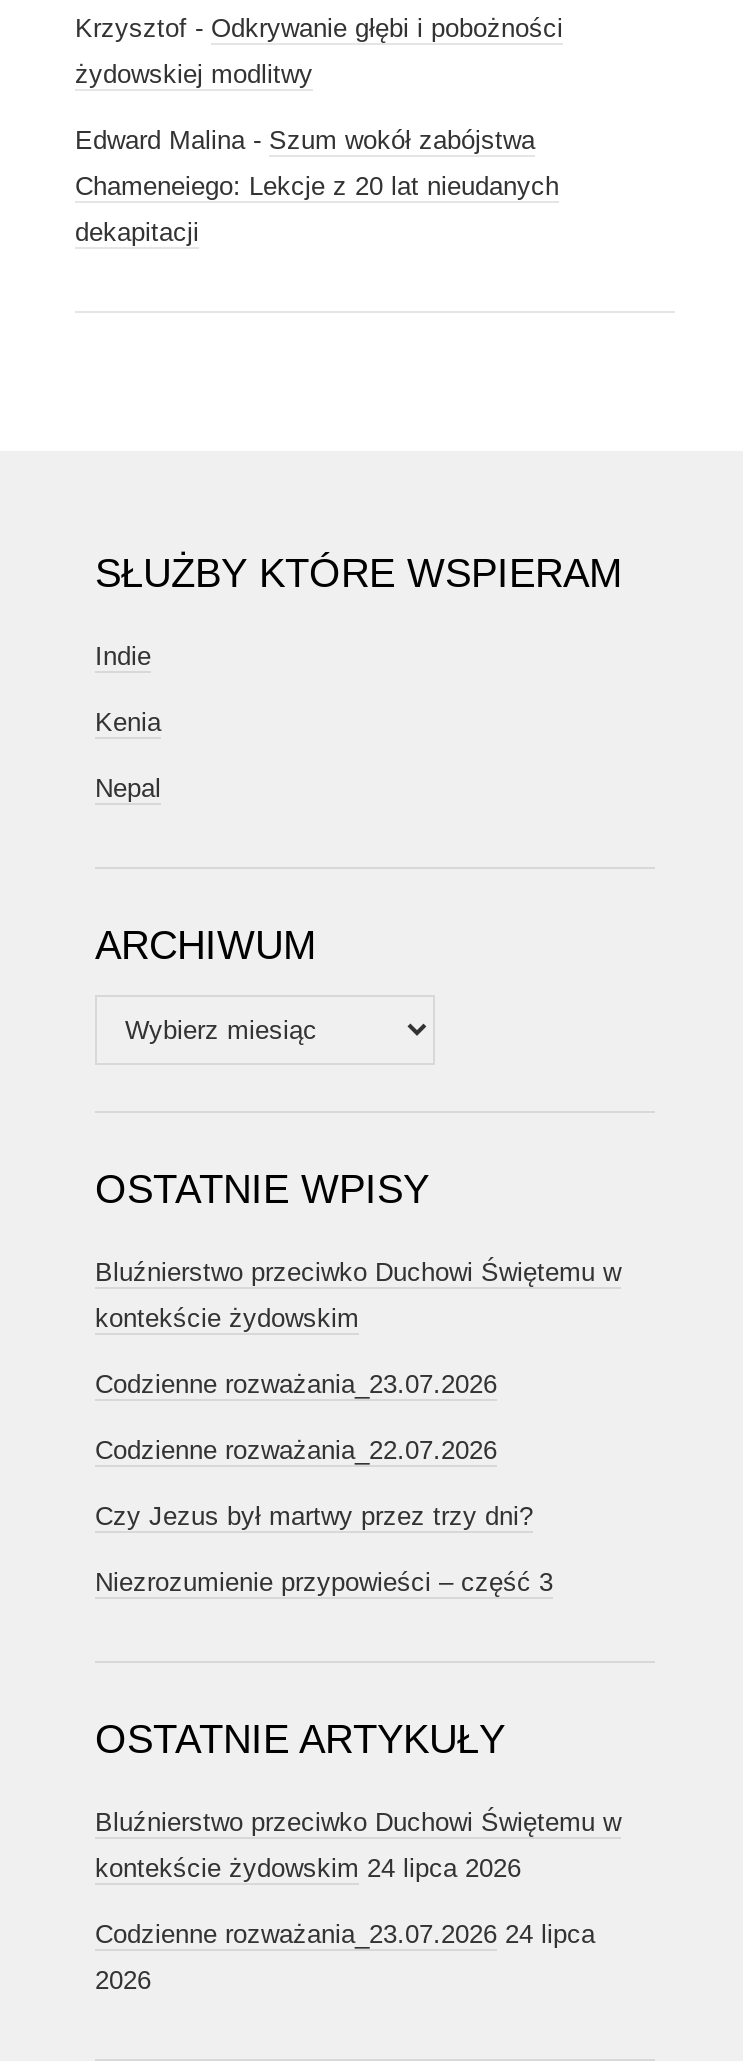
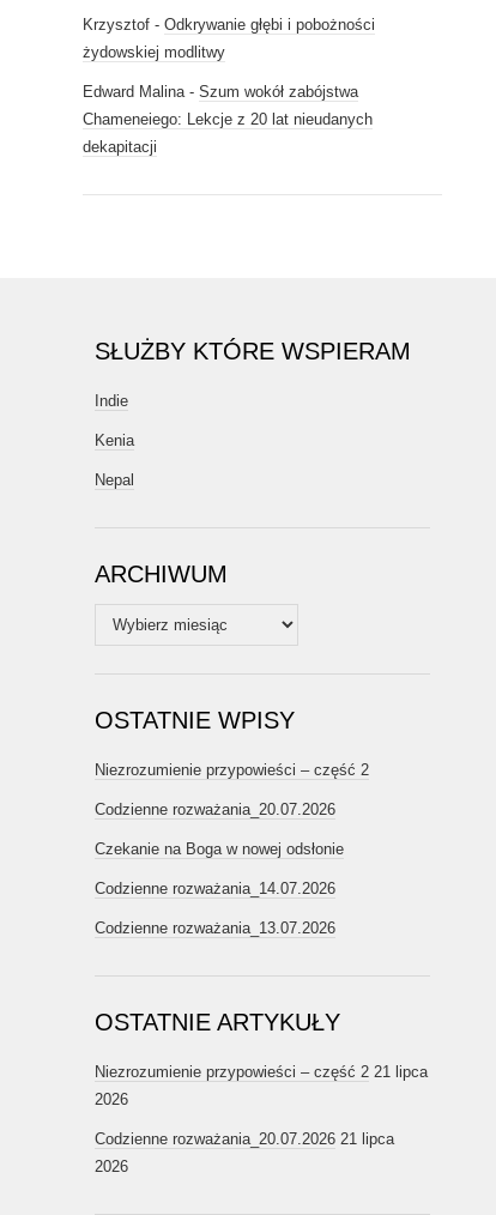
[95,1256,621,1596] Bluźnierstwo przeciwko Duchowi Świętemu w | kontekście żydowskim | Codzienne rozważania_23.07.2026 | Codzienne rozważania_22.07.2026 | Czy Jezus był martwy przez trzy dni? | Niezrozumienie przypowieści – część 3 -> [95,761,369,937] Niezrozumienie przypowieści – część 2 | Codzienne rozważania_20.07.2026 | Czekanie na Boga w nowej odsłonie | Codzienne rozważania_14.07.2026 | Codzienne rozważania_13.07.2026
[95,1806,621,1836] Bluźnierstwo przeciwko Duchowi Świętemu w -> [95,1062,428,1080] Niezrozumienie przypowieści – część 2 21 lipca
[95,1852,521,1882] kontekście żydowskim 24 lipca 2026 -> [95,1090,128,1108] 2026
[95,1918,595,1948] Codzienne rozważania_23.07.2026 24 lipca -> [95,1130,394,1148] Codzienne rozważania_20.07.2026 21 lipca

